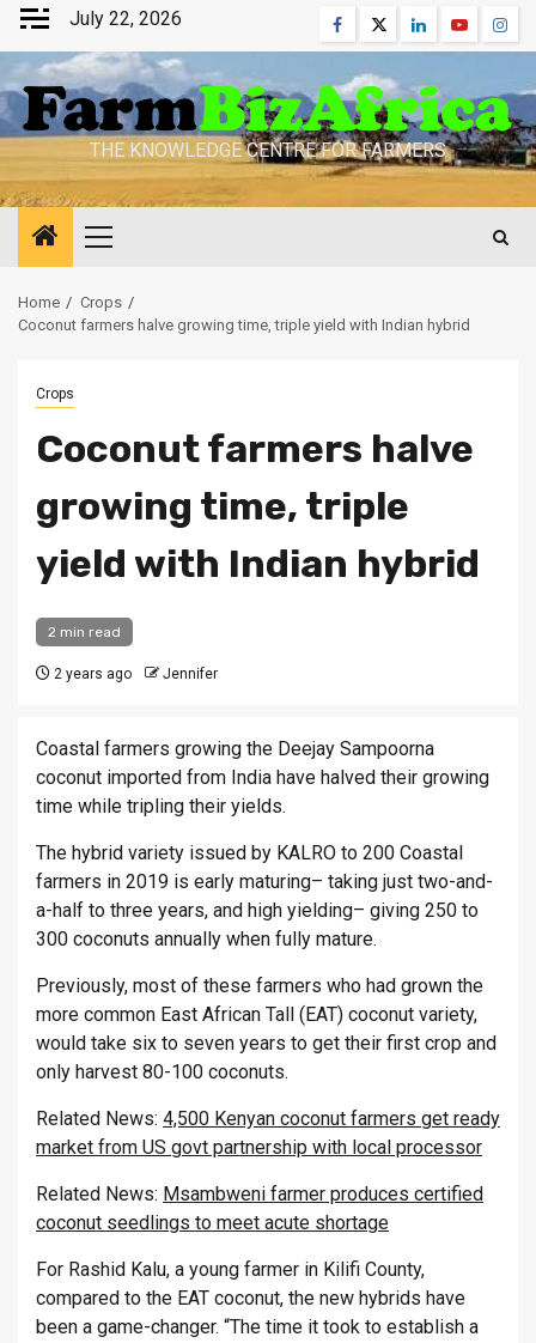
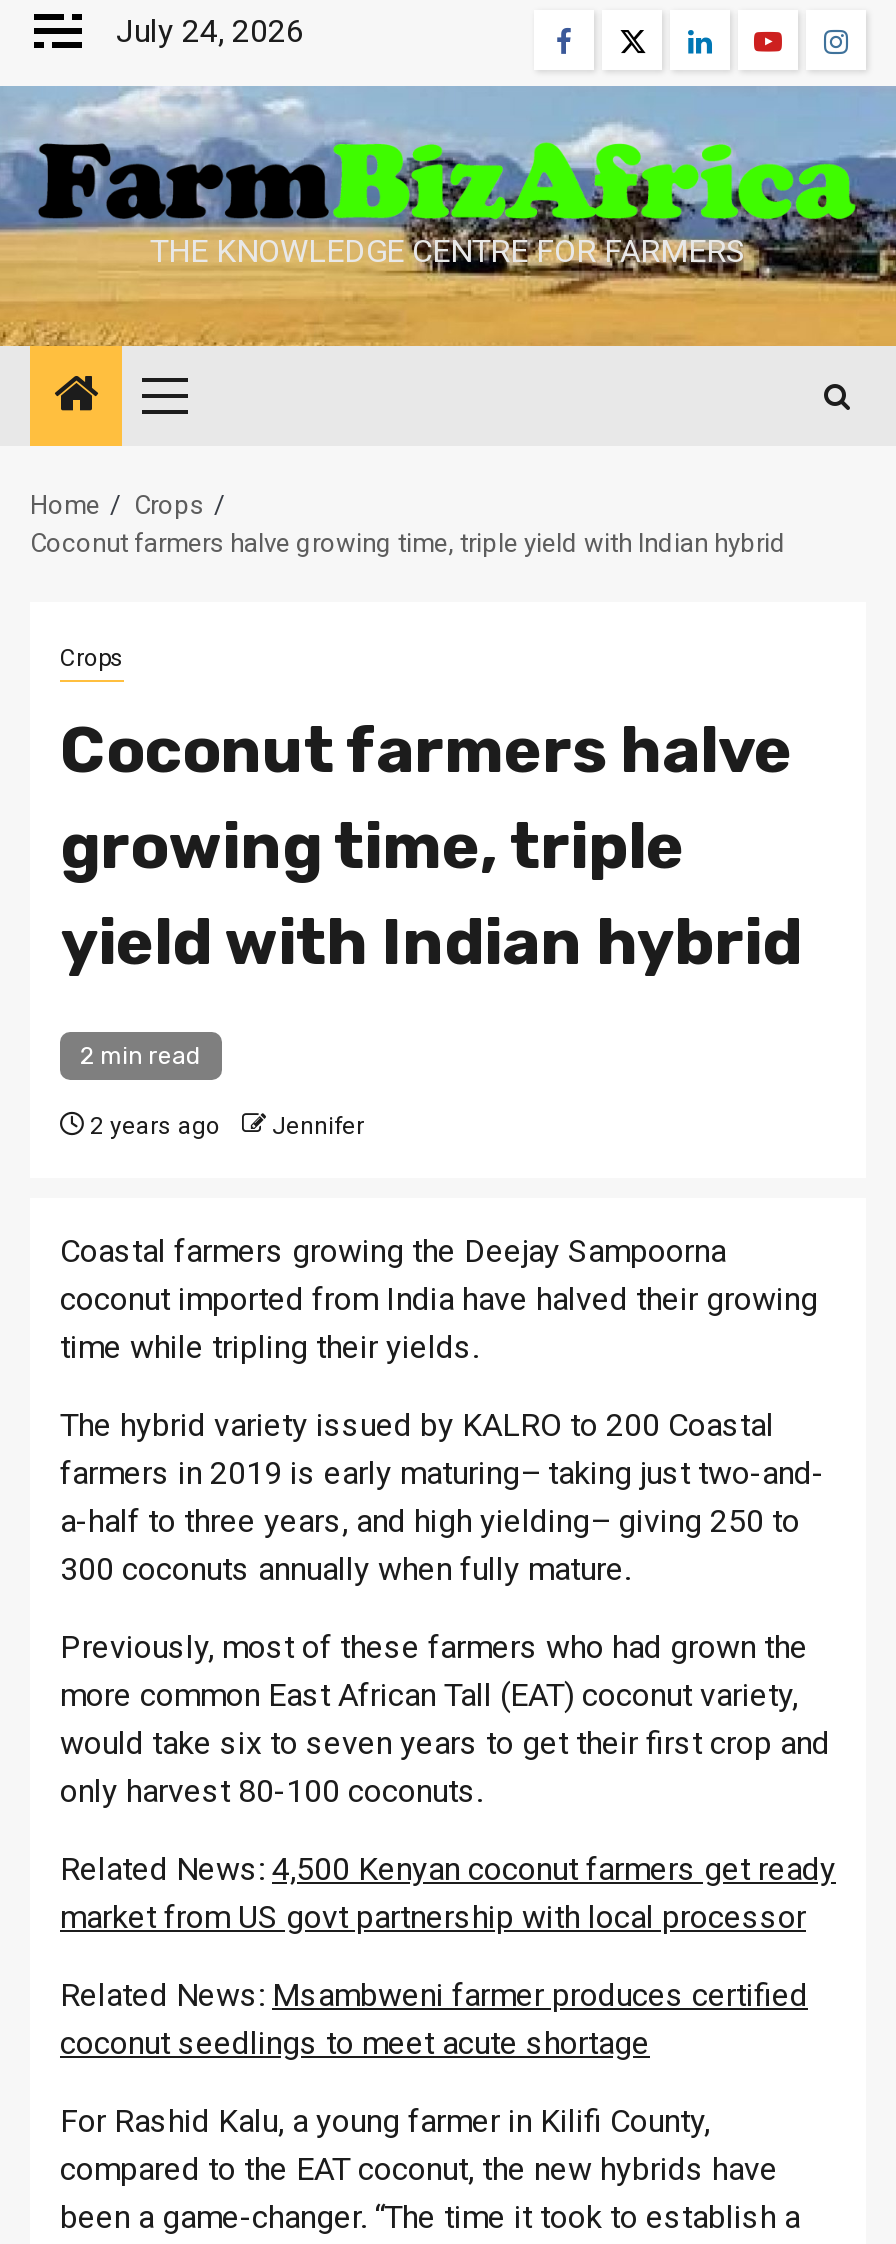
[69,7,182,30] July 22, 2026 -> [116,12,304,50] July 24, 2026

